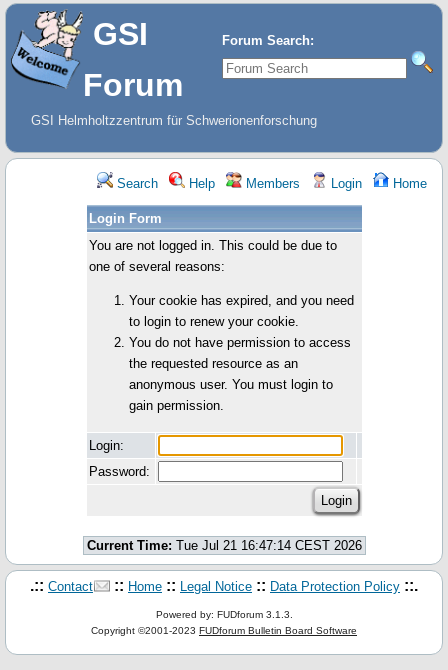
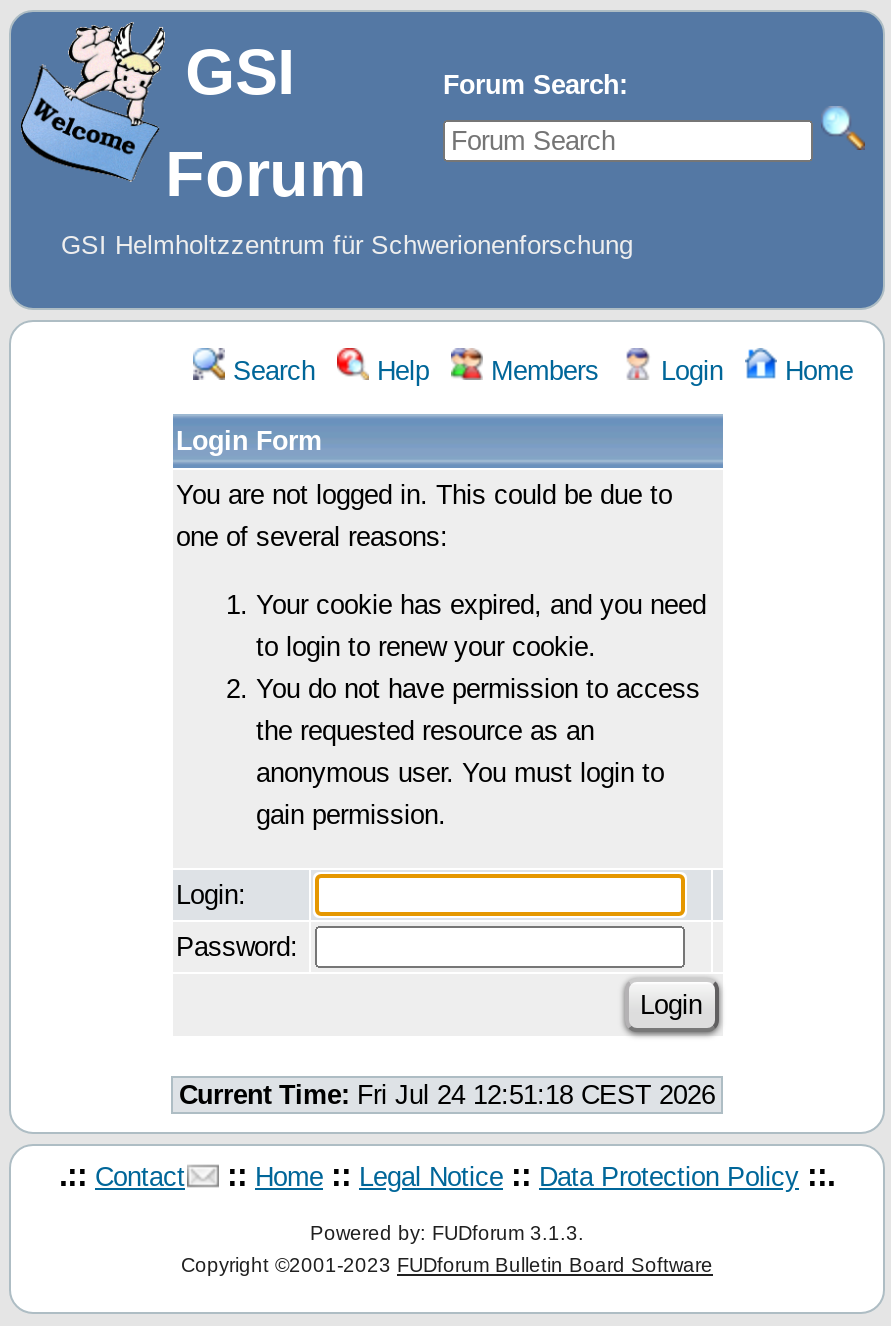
[86,538,361,553] Current Time: Tue Jul 21 16:47:14 CEST 2026 -> [179,1080,715,1110] Current Time: Fri Jul 24 12:51:18 CEST 2026

